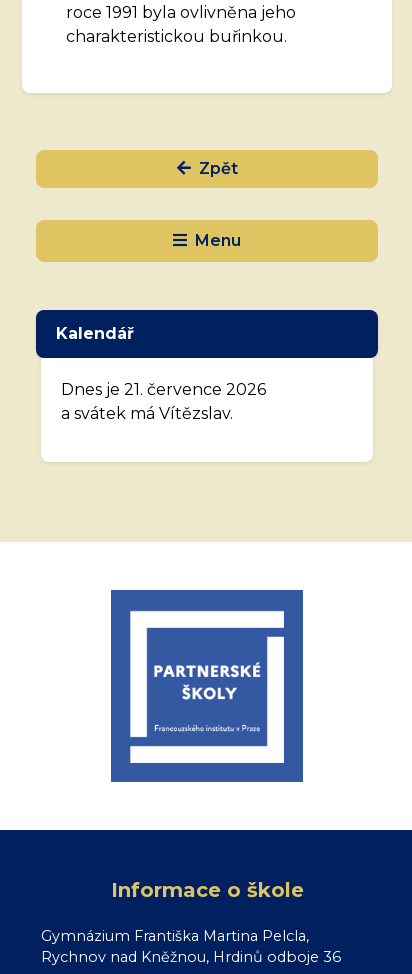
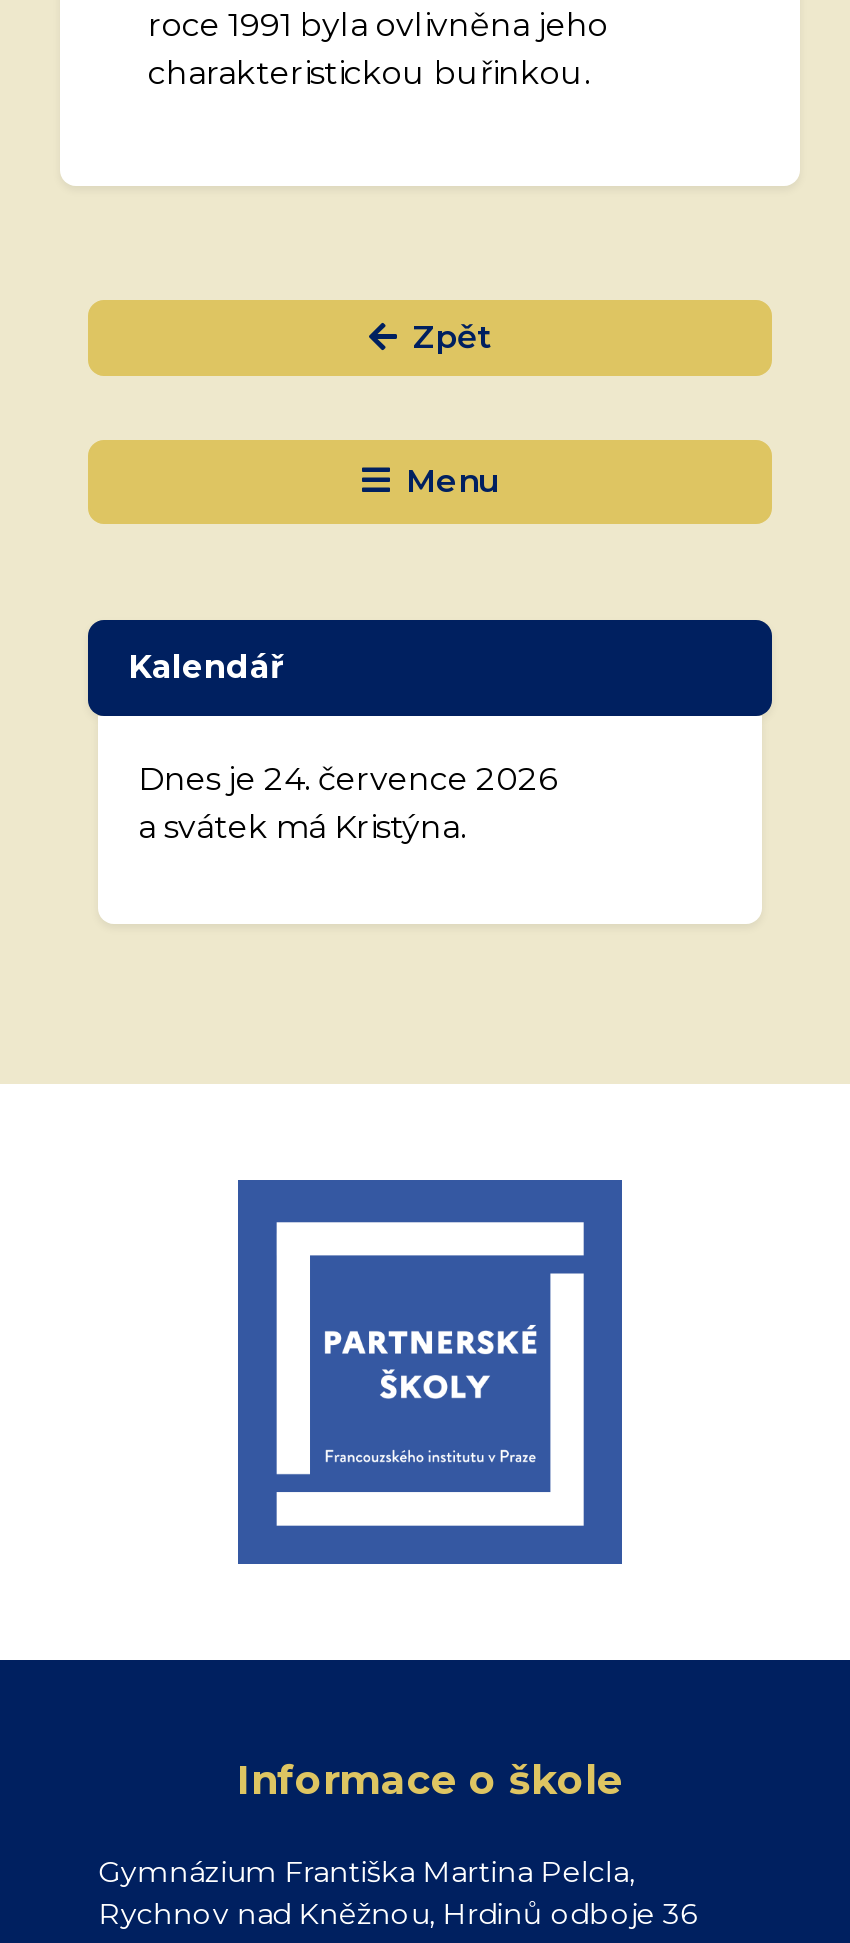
[61,380,266,399] Dnes je 21. července 2026 -> [138,760,556,798] Dnes je 24. července 2026
[61,404,233,423] a svátek má Vítězslav. -> [138,808,466,846] a svátek má Kristýna.

